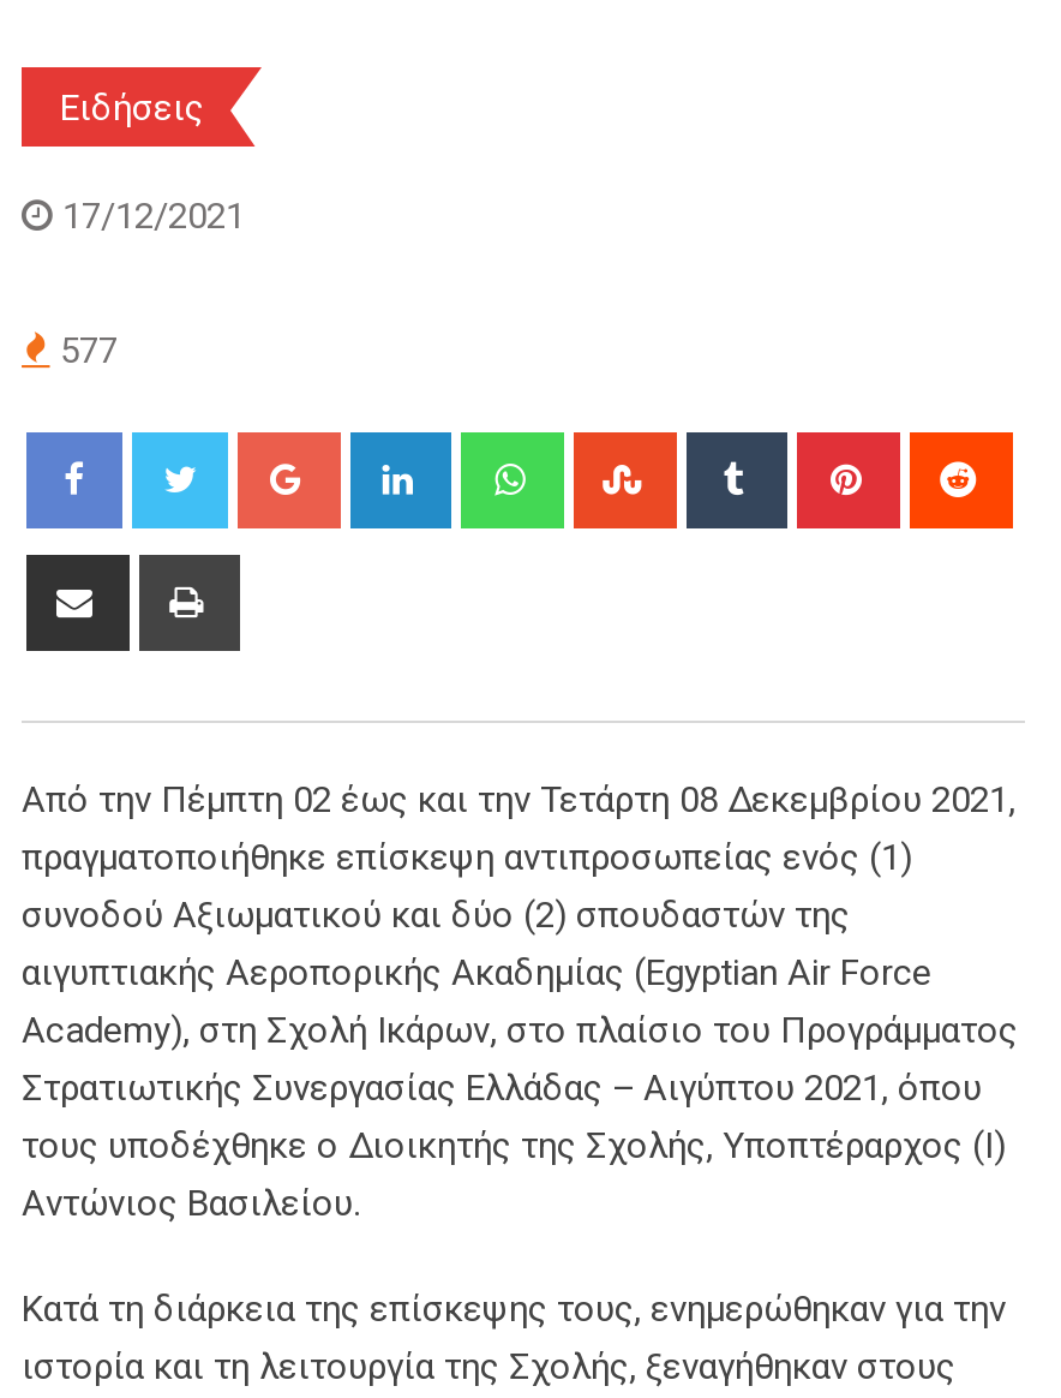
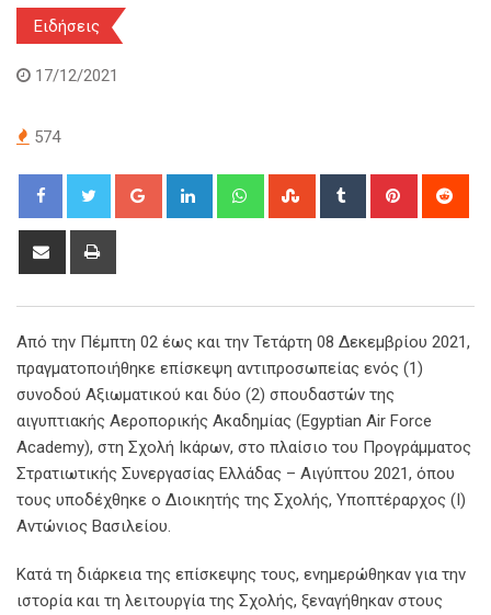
[50,329,118,372] 577 -> [30,127,60,147] 574

